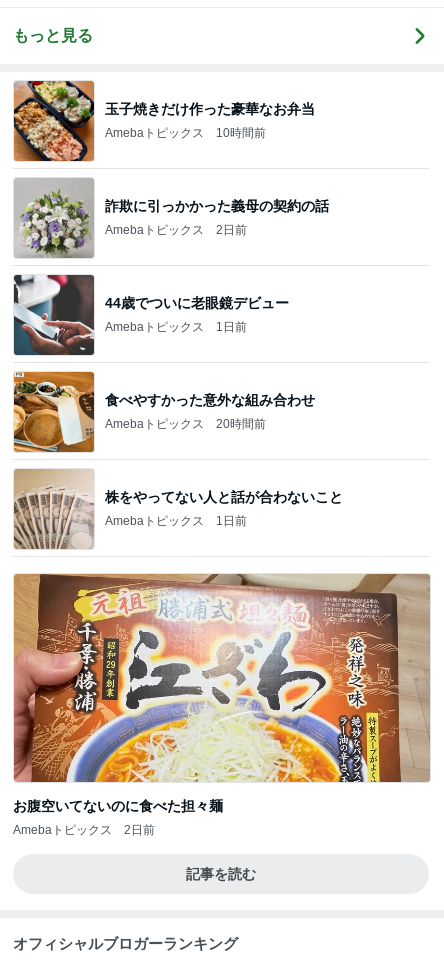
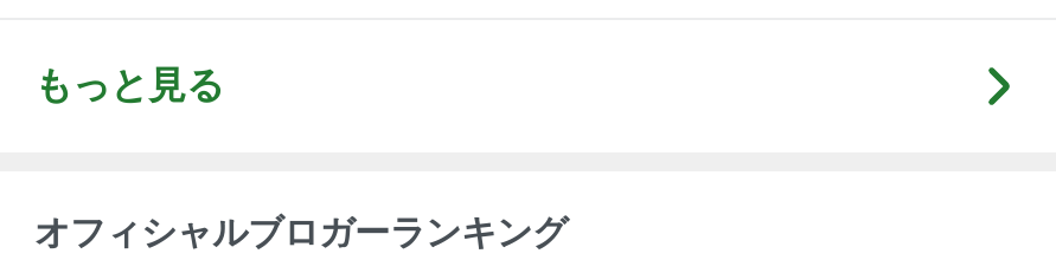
[13,80,315,162] [image] | 玉子焼きだけ作った豪華なお弁当 | Amebaトピックス | 10時間前 -> none
[13,177,329,259] [image] | 詐欺に引っかかった義母の契約の話 | Amebaトピックス | 2日前 -> none
[13,274,289,356] [image] | 44歳でついに老眼鏡デビュー | Amebaトピックス | 1日前 -> none
[13,371,315,453] [image] | 食べやすかった意外な組み合わせ | Amebaトピックス | 20時間前 -> none
[13,468,343,550] [image] | 株をやってない人と話が合わないこと | Amebaトピックス | 1日前 -> none
[13,573,431,882] [image] | お腹空いてないのに食べた担々麺 | Amebaトピックス | 2日前 | 記事を読む -> none

